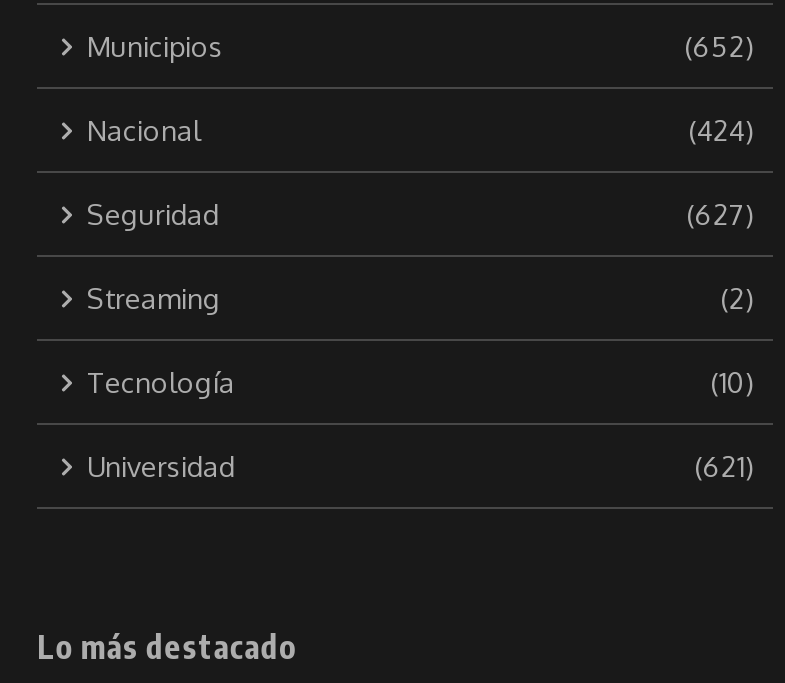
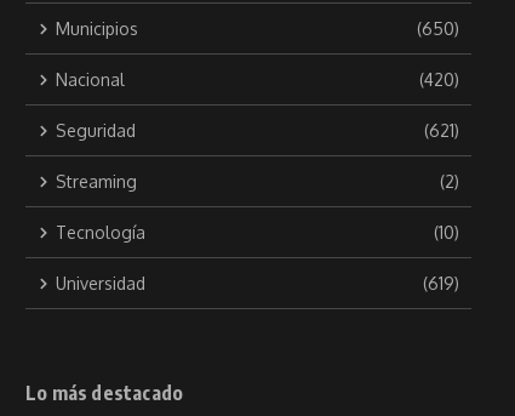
[685,29,753,63] (652) -> [417,19,459,39] (650)
[689,113,753,147] (424) -> [419,70,459,90] (420)
[687,197,753,231] (627) -> [424,121,459,141] (621)
[695,449,753,483] (621) -> [423,273,459,294] (619)

